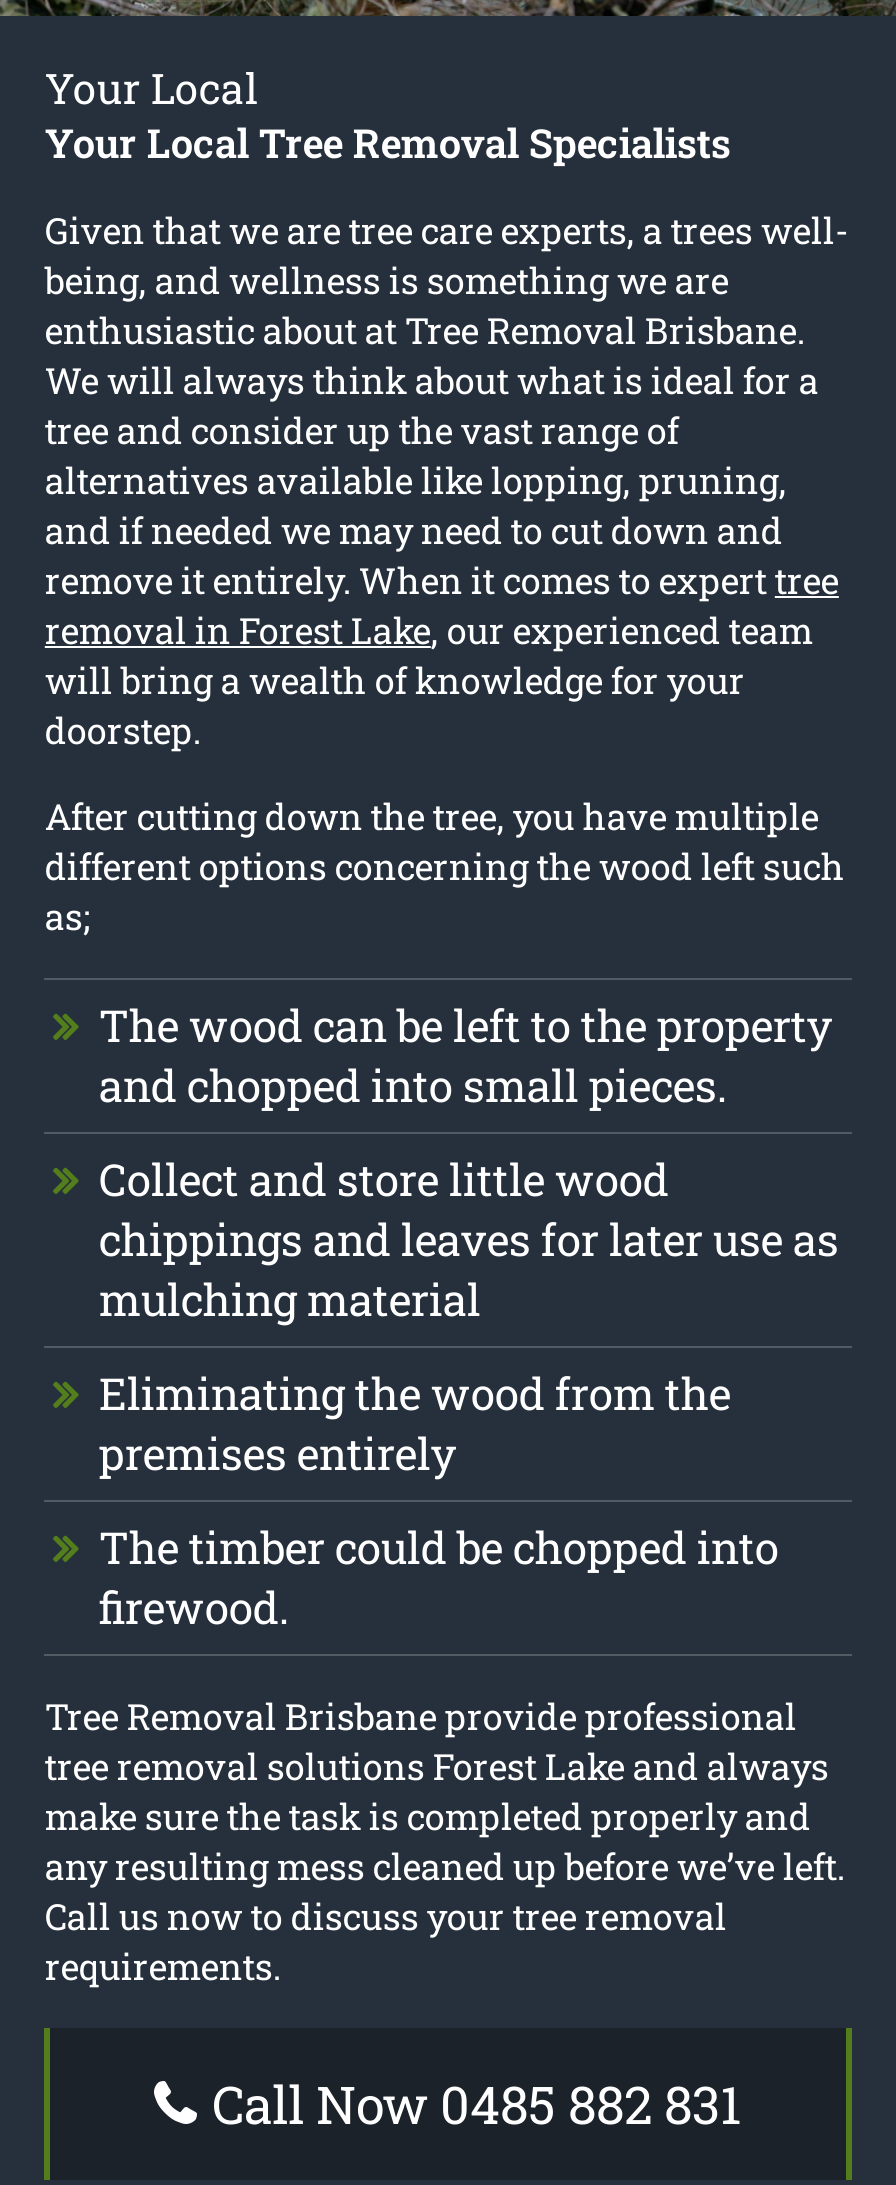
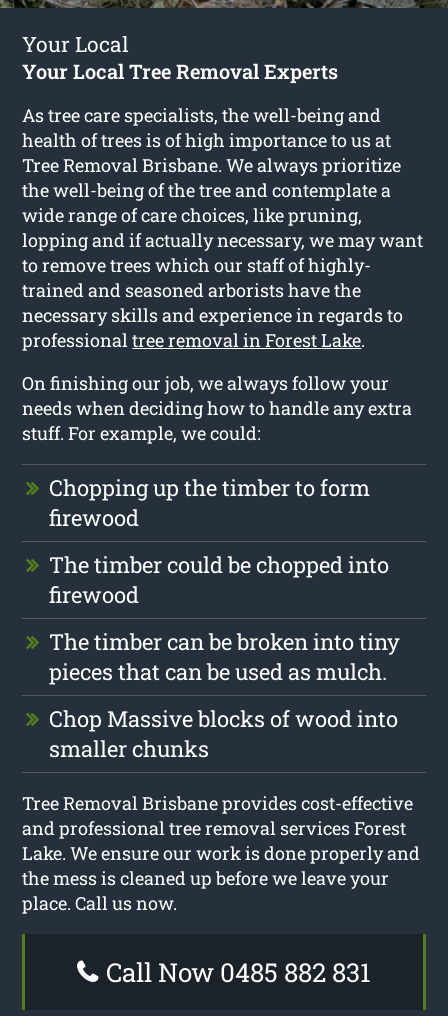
[45,116,849,1482] Your Local Tree Removal Specialists | Given that we are tree care experts, a trees well- | being, and wellness is something we are | enthusiastic about at Tree Removal Brisbane. | We will always think about what is ideal for a | tree and consider up the vast range of | alternatives available like lopping, pruning, | and if needed we may need to cut down and | remove it entirely. When it comes to experttree | removal in Forest Lake, our experienced team | will bring a wealth of knowledge for your | doorstep. | After cutting down the tree, you have multiple | different options concerning the wood left such | as; | The wood can be left to the property | and chopped into small pieces. | Collect and store little wood | chippings and leaves for later use as | mulching material | Eliminating the wood from the | premises entirely -> [22,58,423,532] Your Local Tree Removal Experts | As tree care specialists, the well-being and | health of trees is of high importance to us at | Tree Removal Brisbane. We always prioritize | the well-being of the tree and contemplate a | wide range of care choices, like pruning, | lopping and if actually necessary, we may want | to remove trees which our staff of highly- | trained and seasoned arborists have the | necessary skills and experience in regards to | professional tree removal in Forest Lake. | On finishing our job, we always follow your | needs when deciding how to handle any extra | stuff. For example, we could: | Chopping up the timber to form | firewood
moved [99,1518,779,1576] -> [49,550,389,579]: The timber could be chopped into
[45,1578,845,1990] firewood. | Tree Removal Brisbane provide professional | tree removal solutions Forest Lake and always | make sure the task is completed properly and | any resulting mess cleaned up before we’ve left. | Call us now to discuss your tree removal | requirements. -> [22,580,420,915] firewood | The timber can be broken into tiny | pieces that can be used as mulch. | Chop Massive blocks of wood into | smaller chunks | Tree Removal Brisbane provides cost-effective | and professional tree removal services Forest | Lake. We ensure our work is done properly and | the mess is cleaned up before we leave your | place. Call us now.

